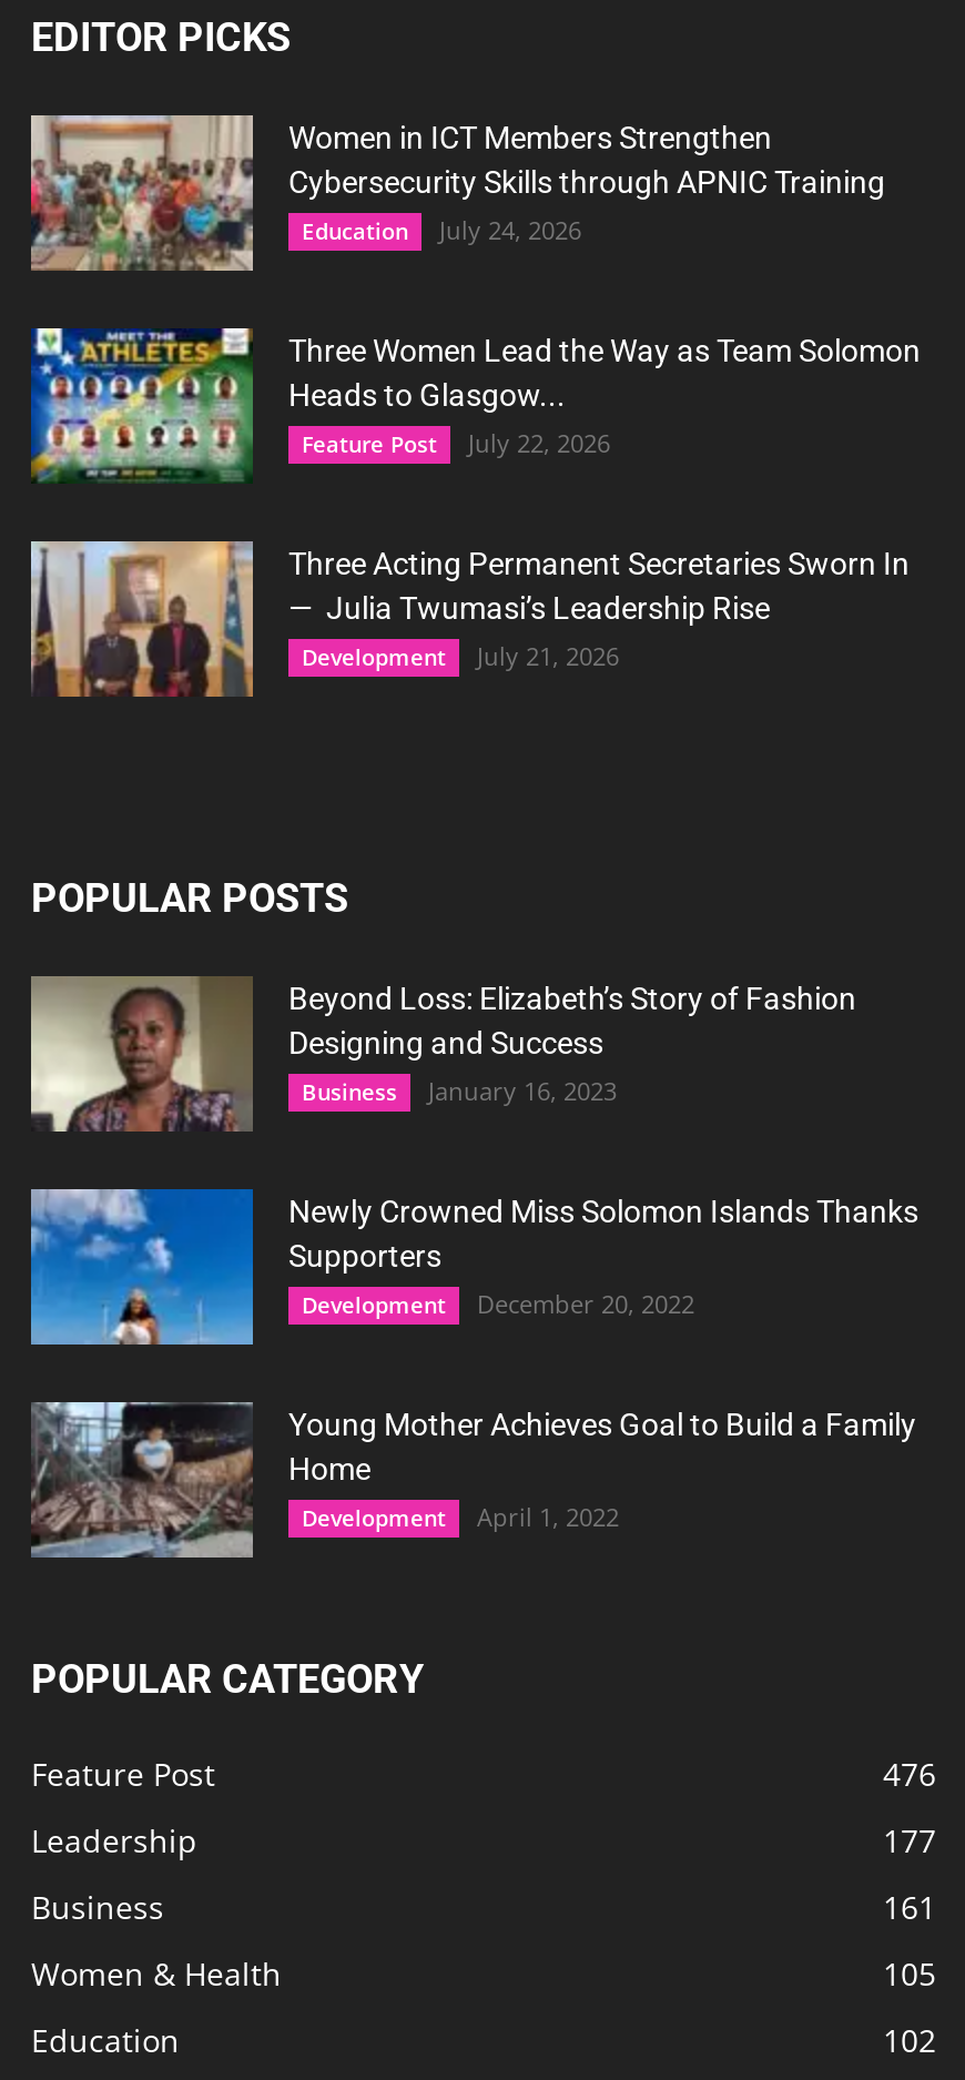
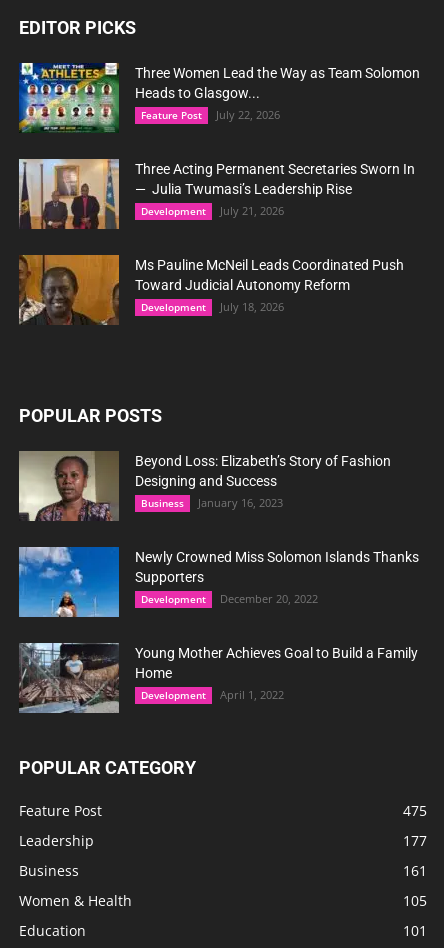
[29,112,885,272] [image] | Women in ICT Members Strengthen | Cybersecurity Skills through APNIC Training | Education | July 24, 2026 -> none
moved [29,325,921,672] -> [18,61,420,218]: [image] | Three Women Lead the Way as Team Solomon | Heads to Glasgow... | ... | Development | July 21, 2026
none -> [19,254,404,325] [image] | Ms Pauline McNeil Leads Coordinated Push | Toward Judicial Autonomy Reform | Development | July 18, 2026
[883,1753,936,1795] 476 -> [403,801,427,820] 475
[883,2019,936,2061] 102 -> [403,921,427,940] 101

